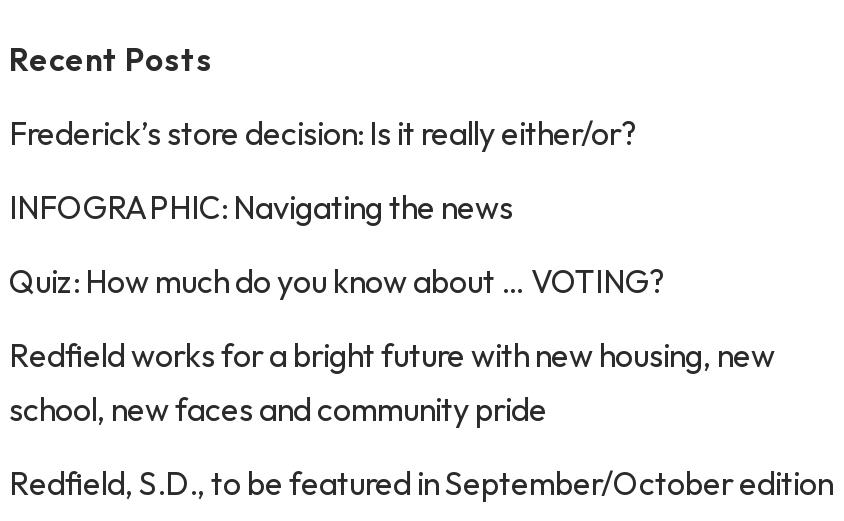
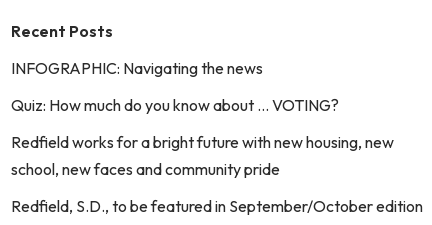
[9,113,637,153] Frederick’s store decision: Is it really either/or? -> none

